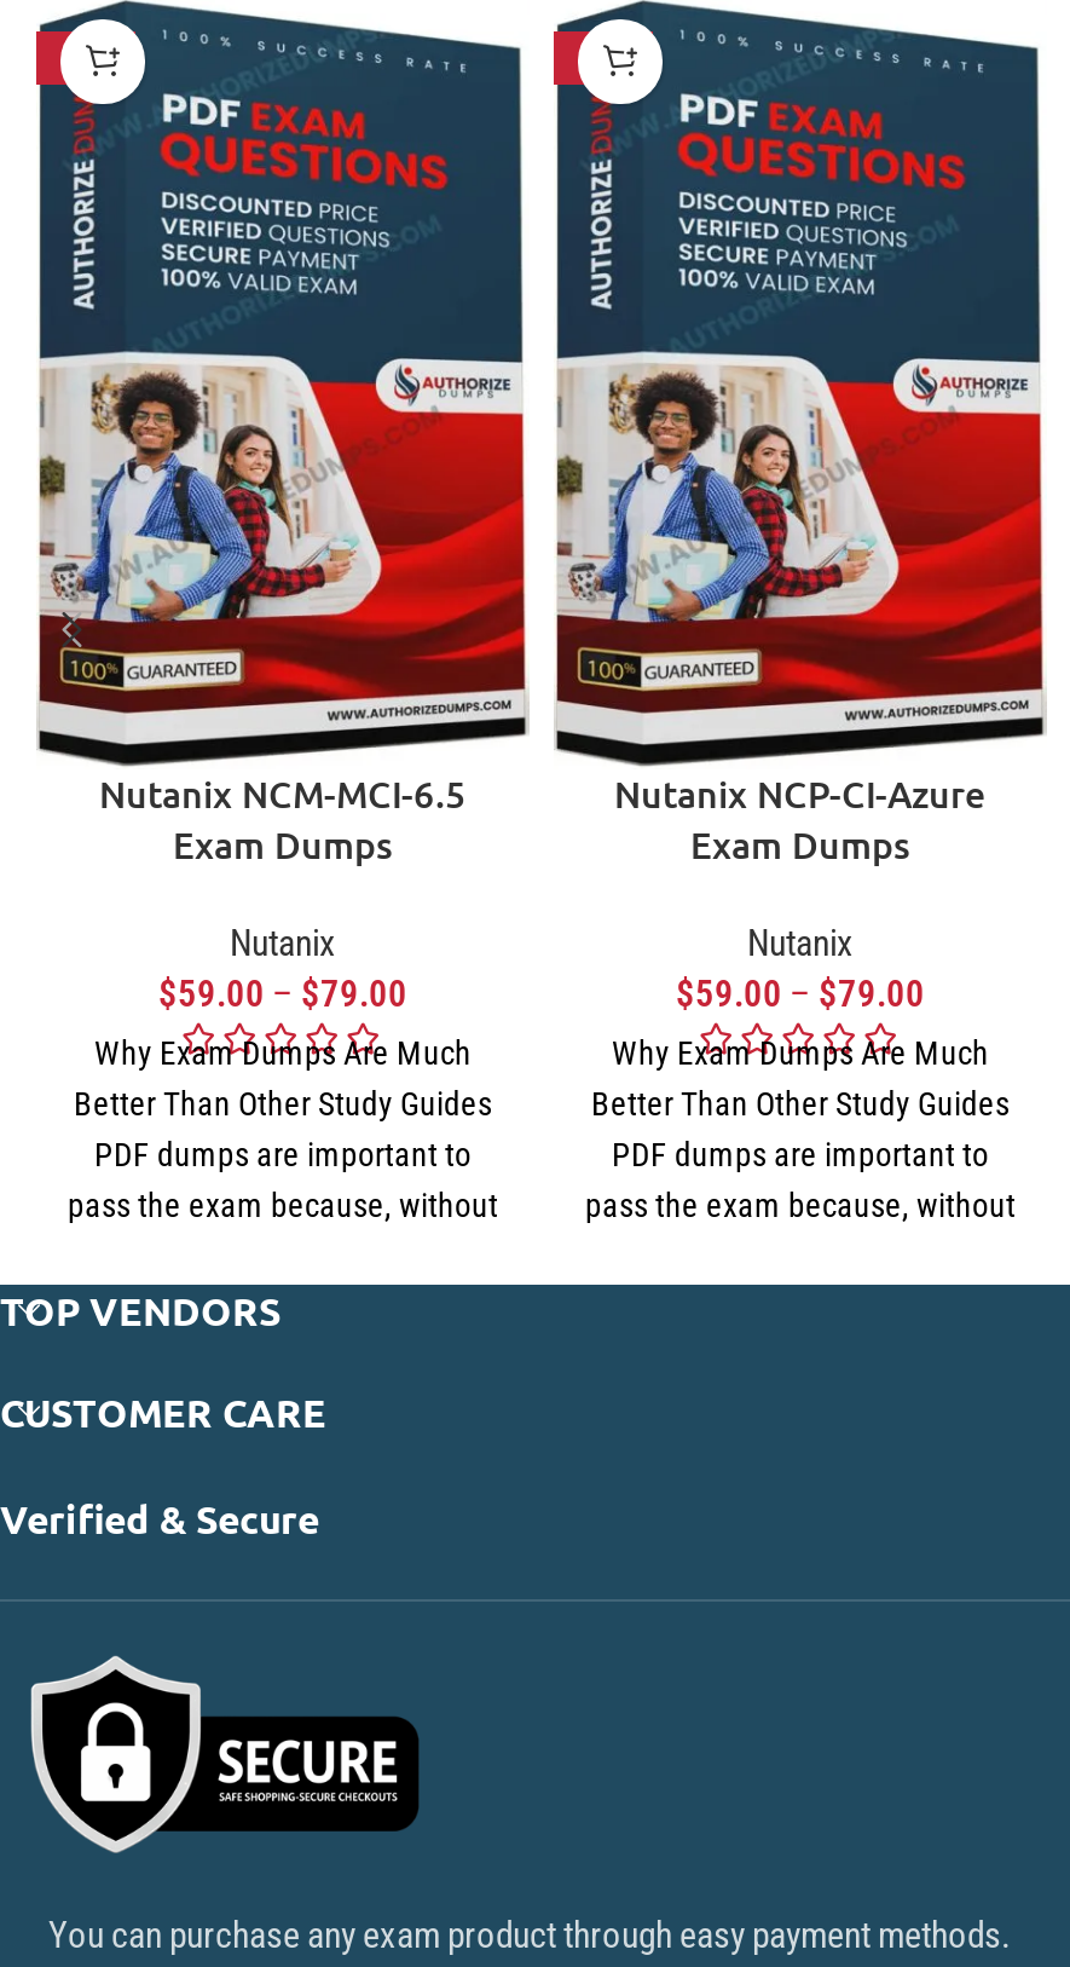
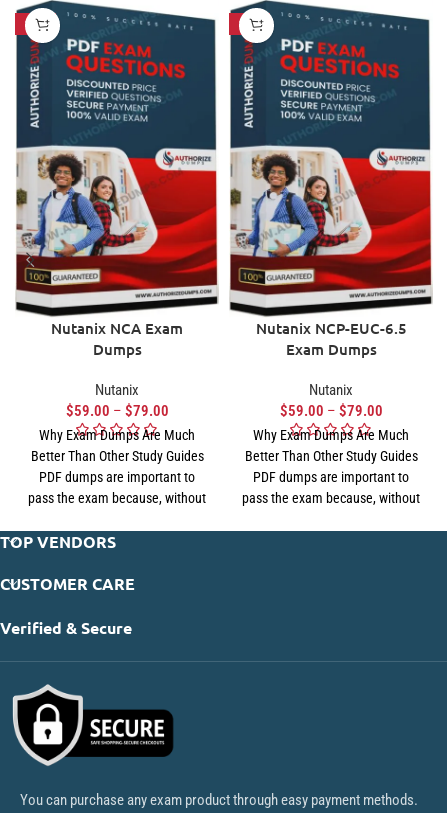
[99,771,467,870] Nutanix NCM-MCI-6.5 | Exam Dumps -> [51,318,183,359] Nutanix NCA Exam | Dumps
[614,771,987,819] Nutanix NCP-CI-Azure -> [255,318,406,338] Nutanix NCP-EUC-6.5

